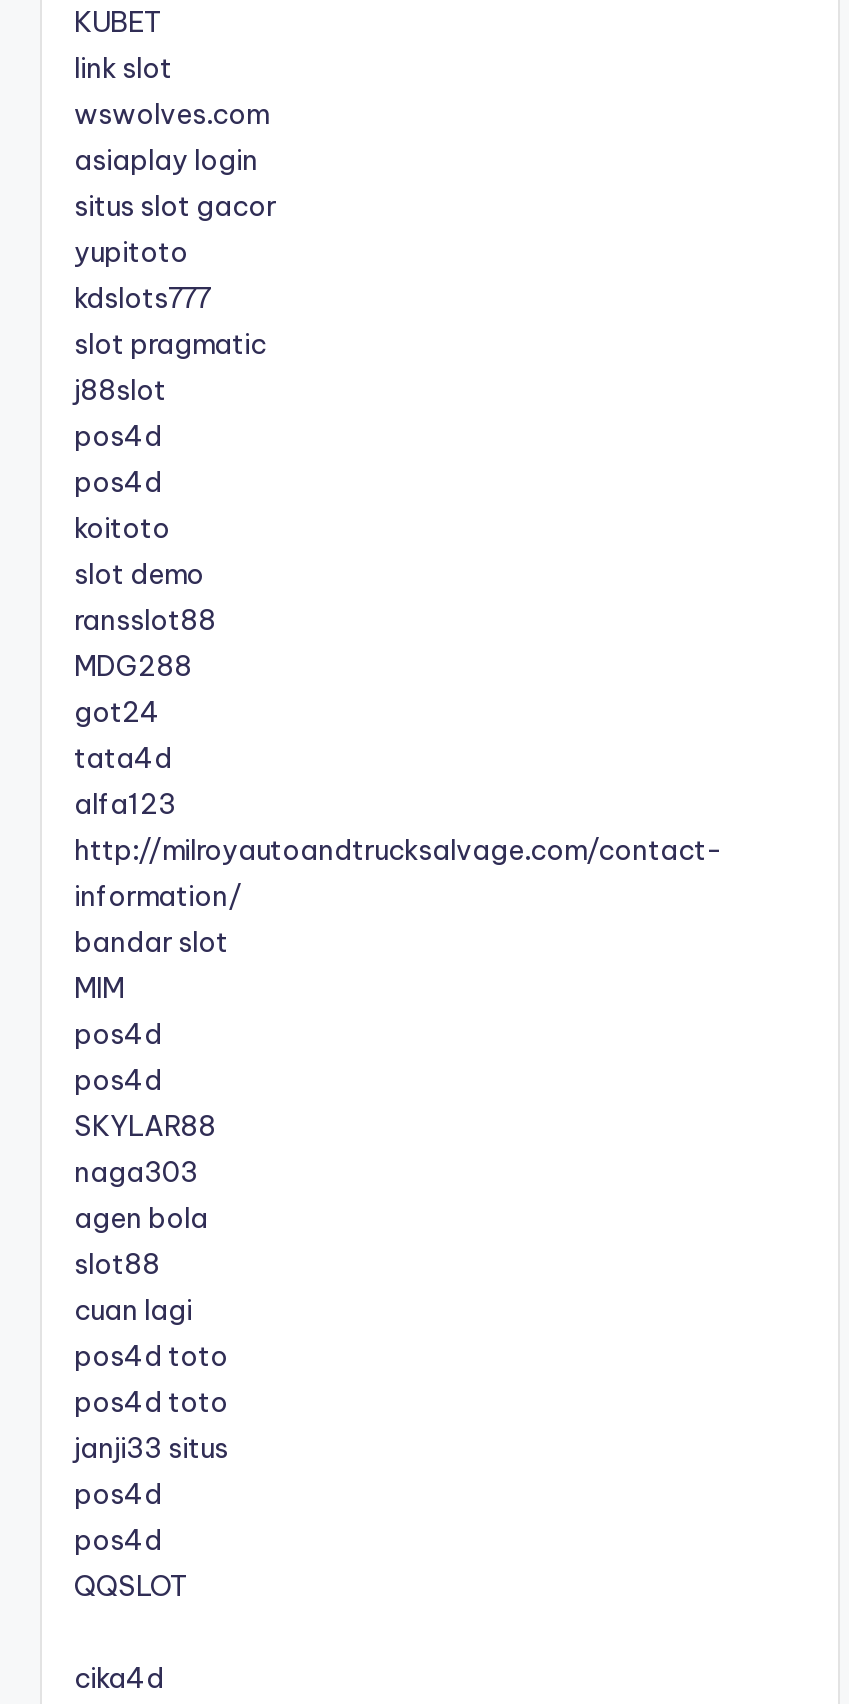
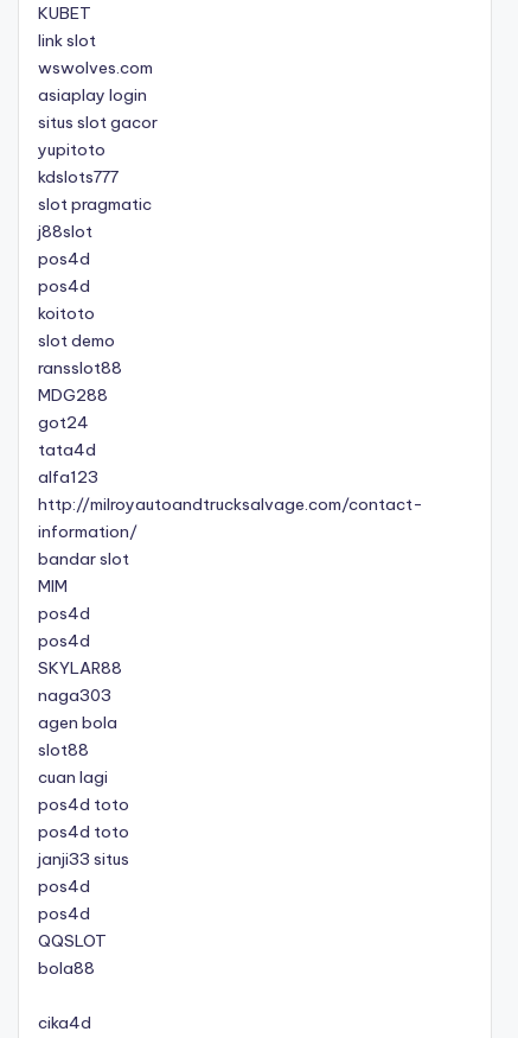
none -> [38,958,95,979] bola88

